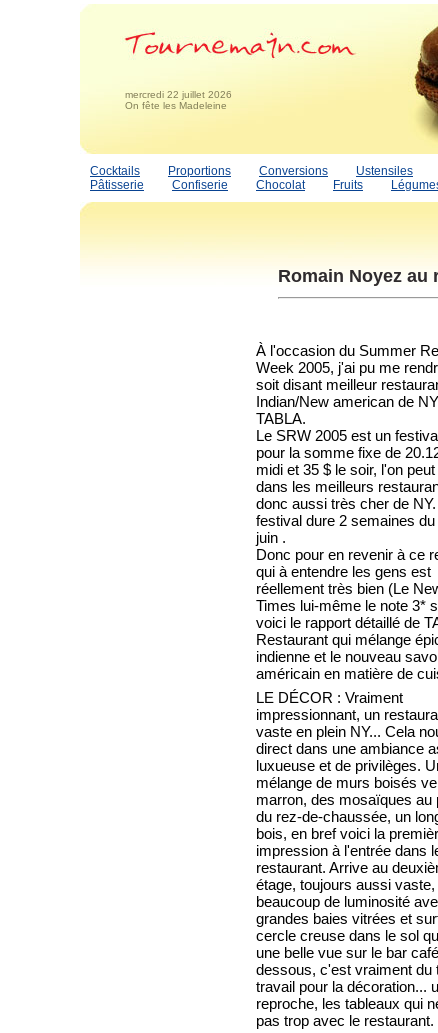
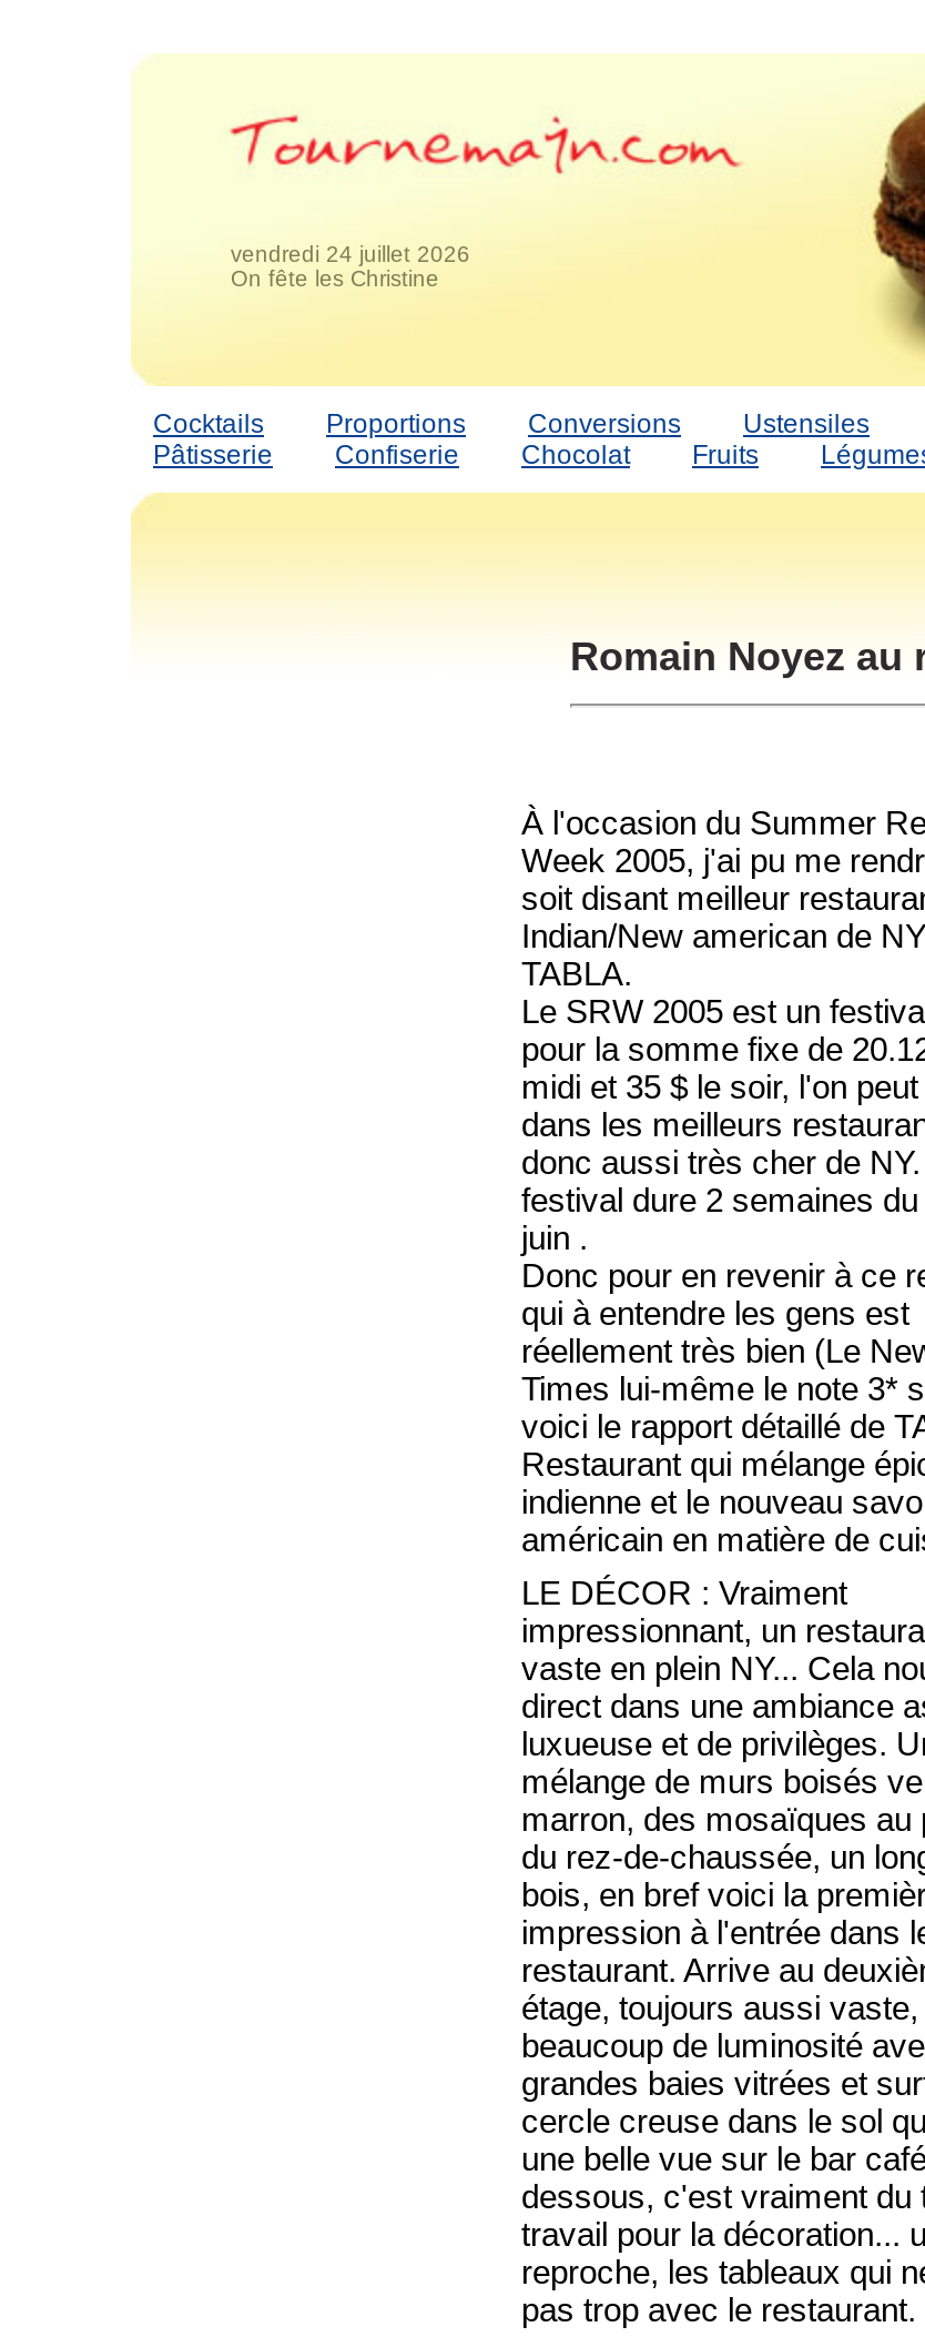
[125,89,232,100] mercredi 22 juillet 2026 -> [231,242,470,266] vendredi 24 juillet 2026
[125,100,227,111] On fête les Madeleine -> [231,266,439,291] On fête les Christine

